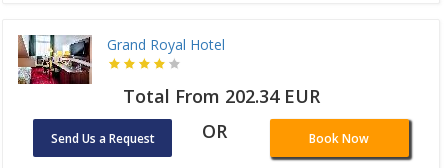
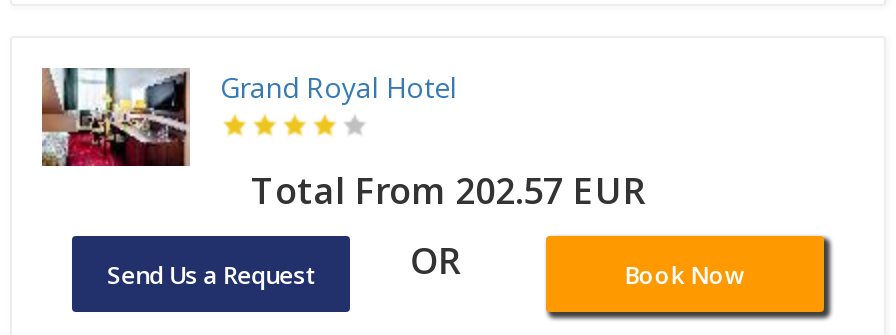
[122,84,319,108] Total From 202.34 EUR -> [251,167,645,215] Total From 202.57 EUR

